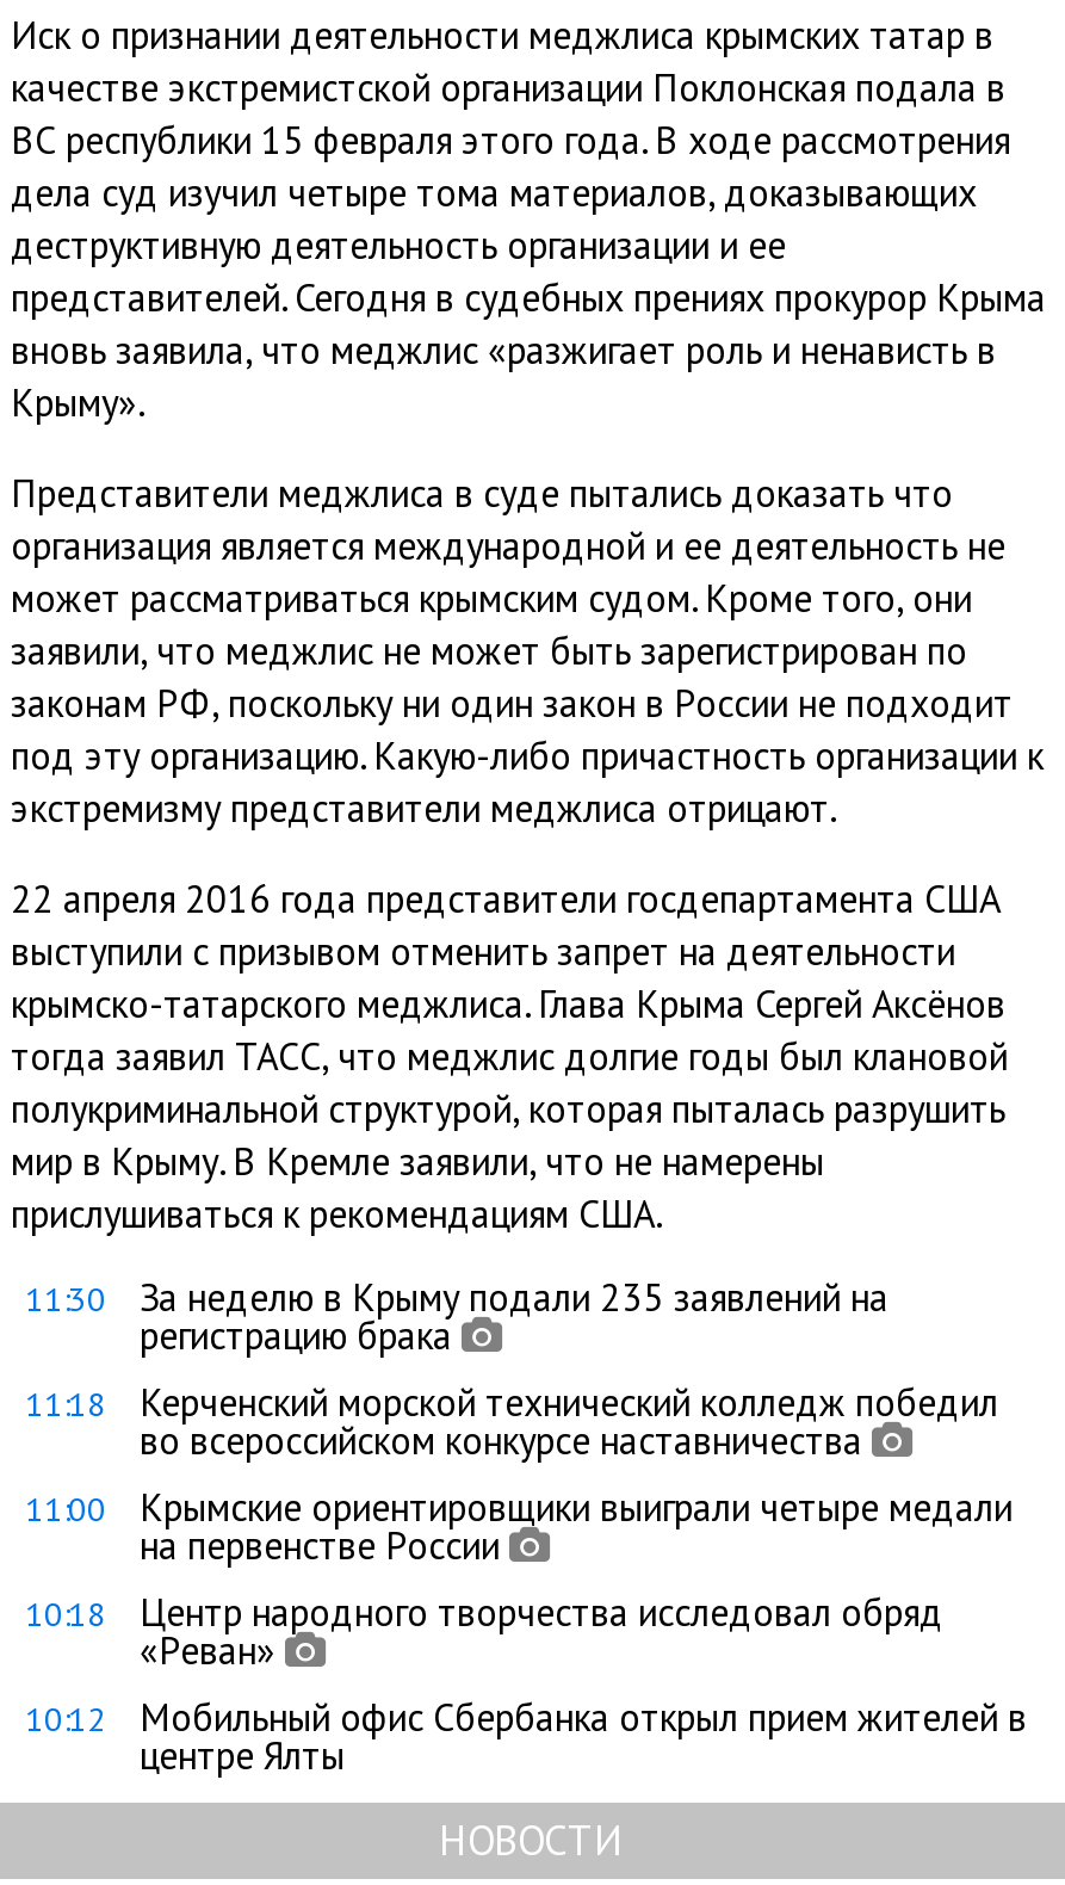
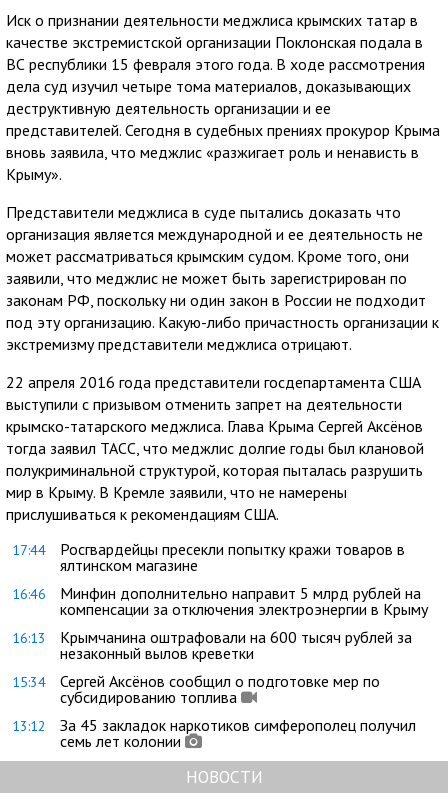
[25,1273,888,1359] 11:30 | За неделю в Крыму подали 235 заявлений на | регистрацию брака -> [12,539,405,575] 17:44 | Росгвардейцы пресекли попытку кражи товаров в | ялтинском магазине
[25,1378,998,1464] 11:18 | Керченский морской технический колледж победил | во всероссийском конкурсе наставничества -> [12,583,428,619] 16:46 | Минфин дополнительно направит 5 млрд рублей на | компенсации за отключения электроэнергии в Крыму
[25,1483,1013,1569] 11:00 | Крымские ориентировщики выиграли четыре медали | на первенстве России -> [12,627,412,663] 16:13 | Крымчанина оштрафовали на 600 тысяч рублей за | незаконный вылов креветки
[25,1588,943,1674] 10:18 | Центр народного творчества исследовал обряд | «Реван» -> [12,671,380,707] 15:34 | Сергей Аксёнов сообщил о подготовке мер по | субсидированию топлива
[25,1693,1027,1779] 10:12 | Мобильный офис Сбербанка открыл прием жителей в | центре Ялты -> [12,715,416,751] 13:12 | За 45 закладок наркотиков симферополец получил | семь лет колонии

